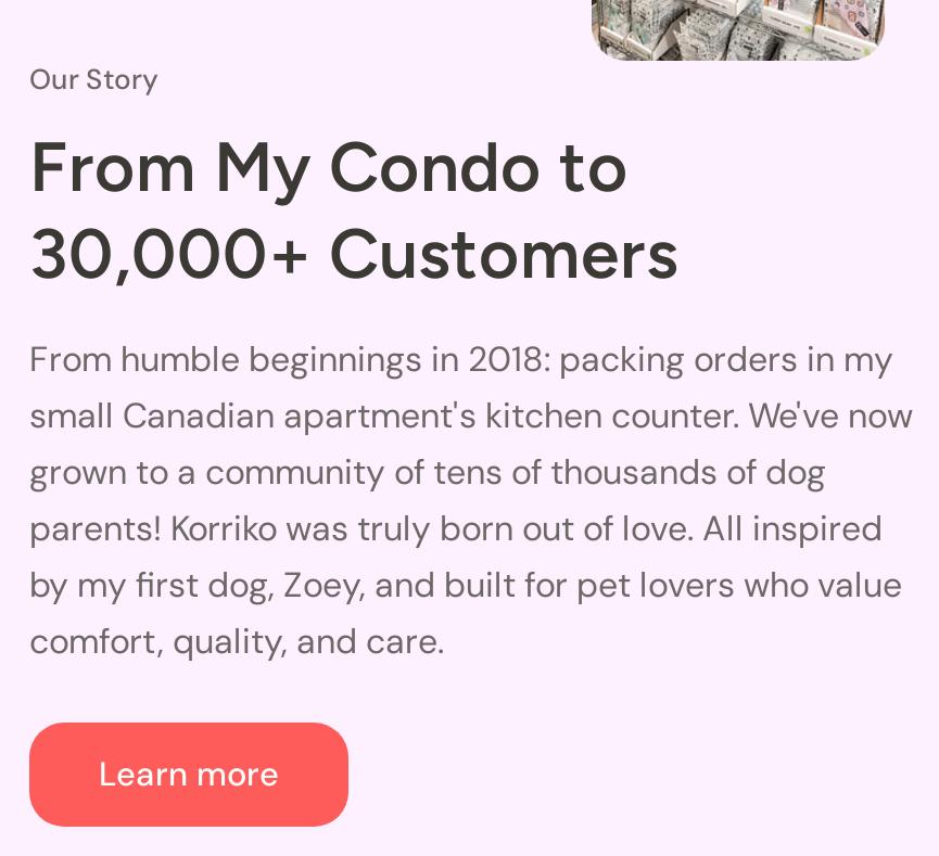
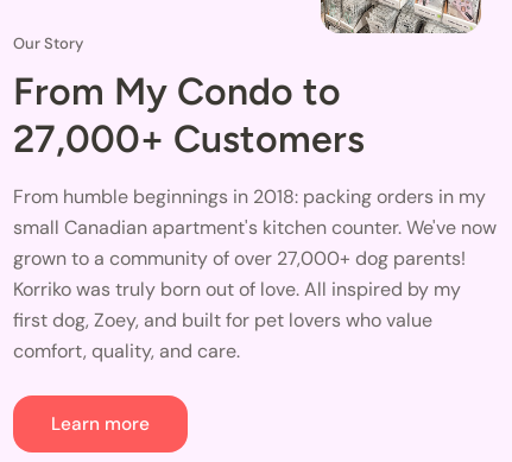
[29,213,678,295] 30,000+ Customers -> [13,117,365,162] 27,000+ Customers
[29,449,902,608] grown to a community of tens of thousands of dog | parents! Korriko was truly born out of love. All inspired | by my first dog, Zoey, and built for pet lovers who value -> [13,246,466,333] grown to a community of over 27,000+ dog parents! | Korriko was truly born out of love. All inspired by my | first dog, Zoey, and built for pet lovers who value

